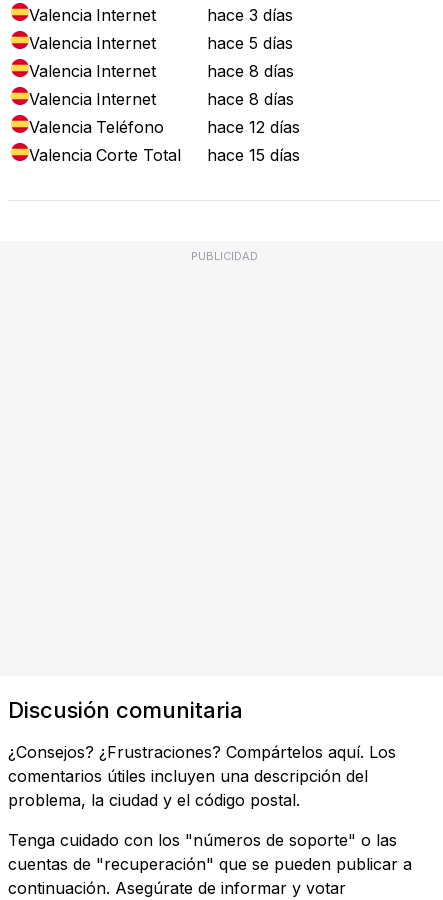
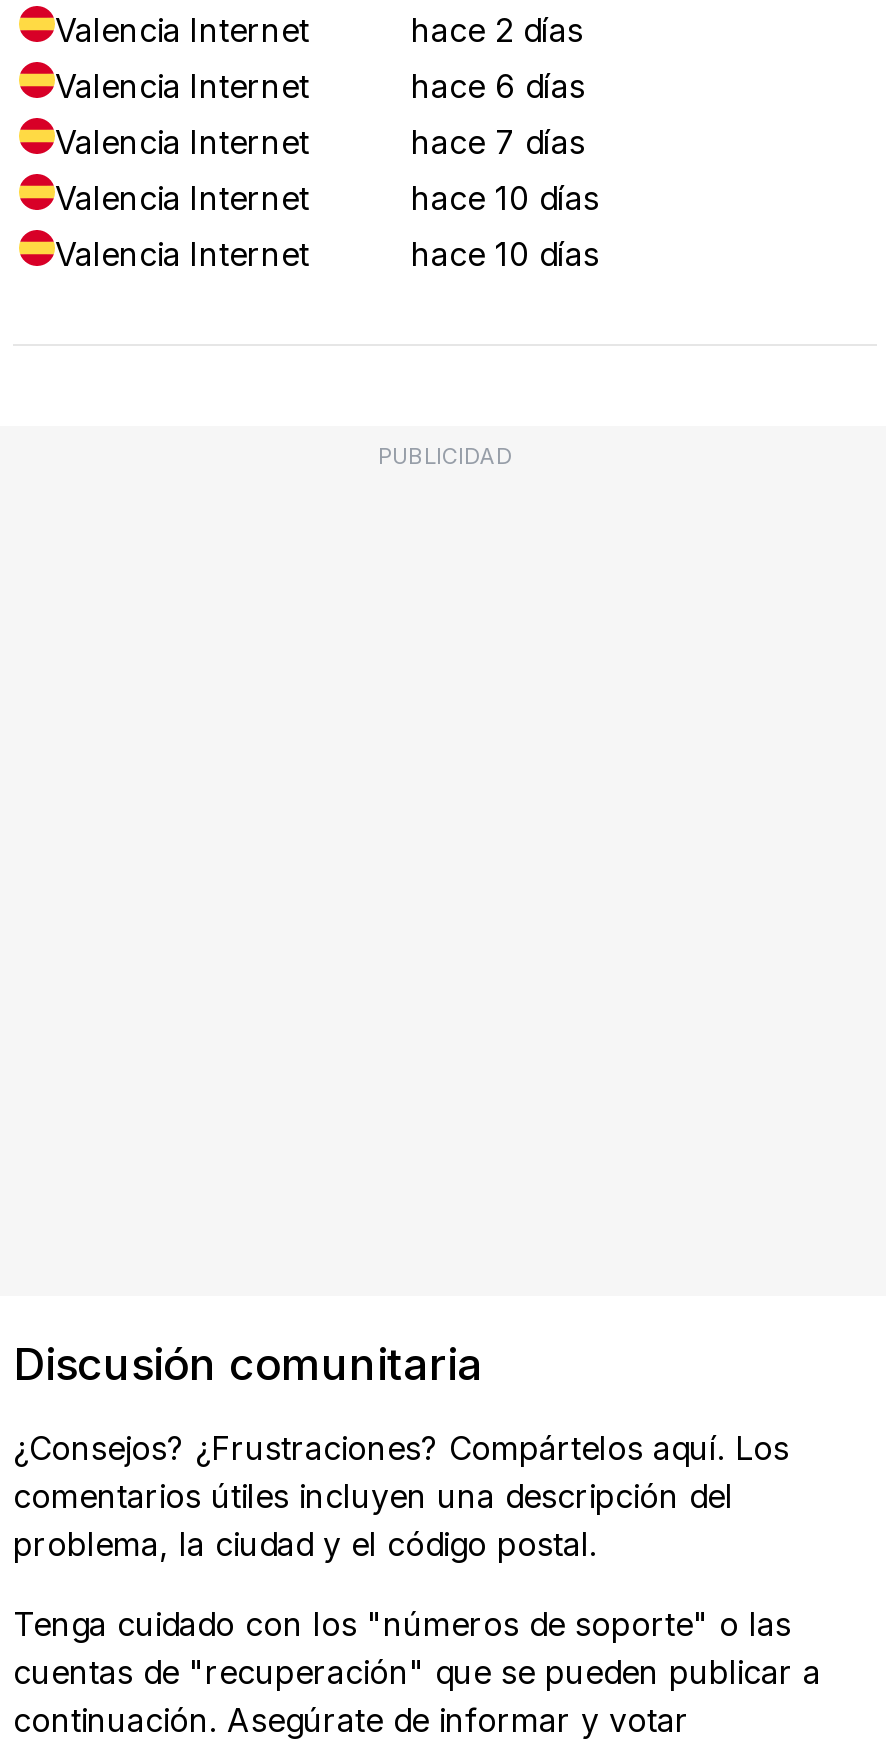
[207,5,293,25] hace 3 días -> [411,10,583,50] hace 2 días
[207,33,293,53] hace 5 días -> [411,66,585,106] hace 6 días
[207,61,294,81] hace 8 días -> [411,122,585,162] hace 7 días
[29,89,300,165] hace 8 días | Valencia Teléfono | hace 12 días | Valencia Corte Total | hace 15 días -> [55,178,599,274] hace 10 días | Valencia Internet | hace 10 días

